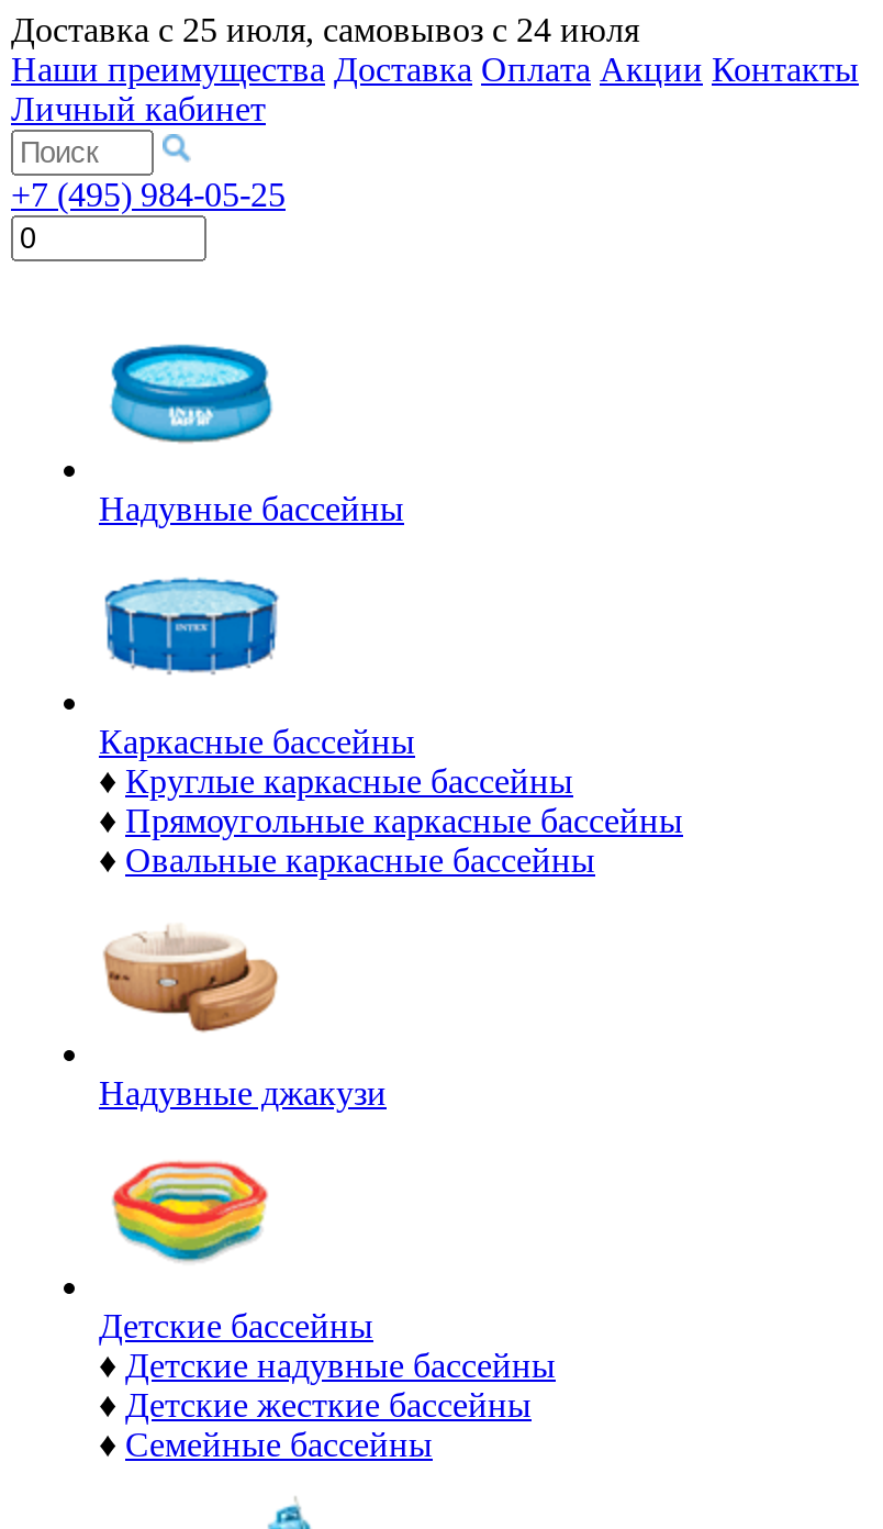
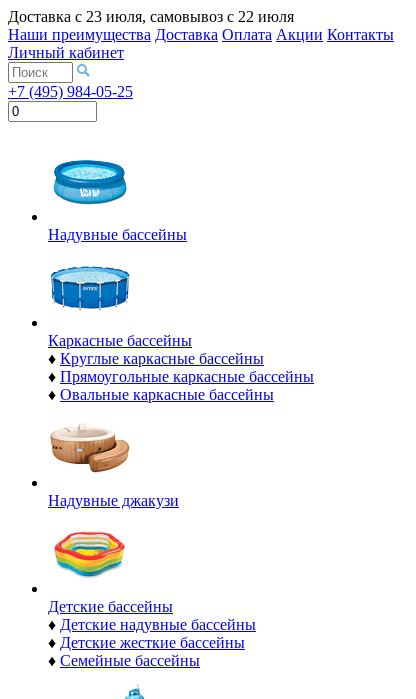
[11,11,639,48] Доставка с 25 июля, самовывоз с 24 июля -> [8,8,294,25] Доставка с 23 июля, самовывоз с 22 июля

